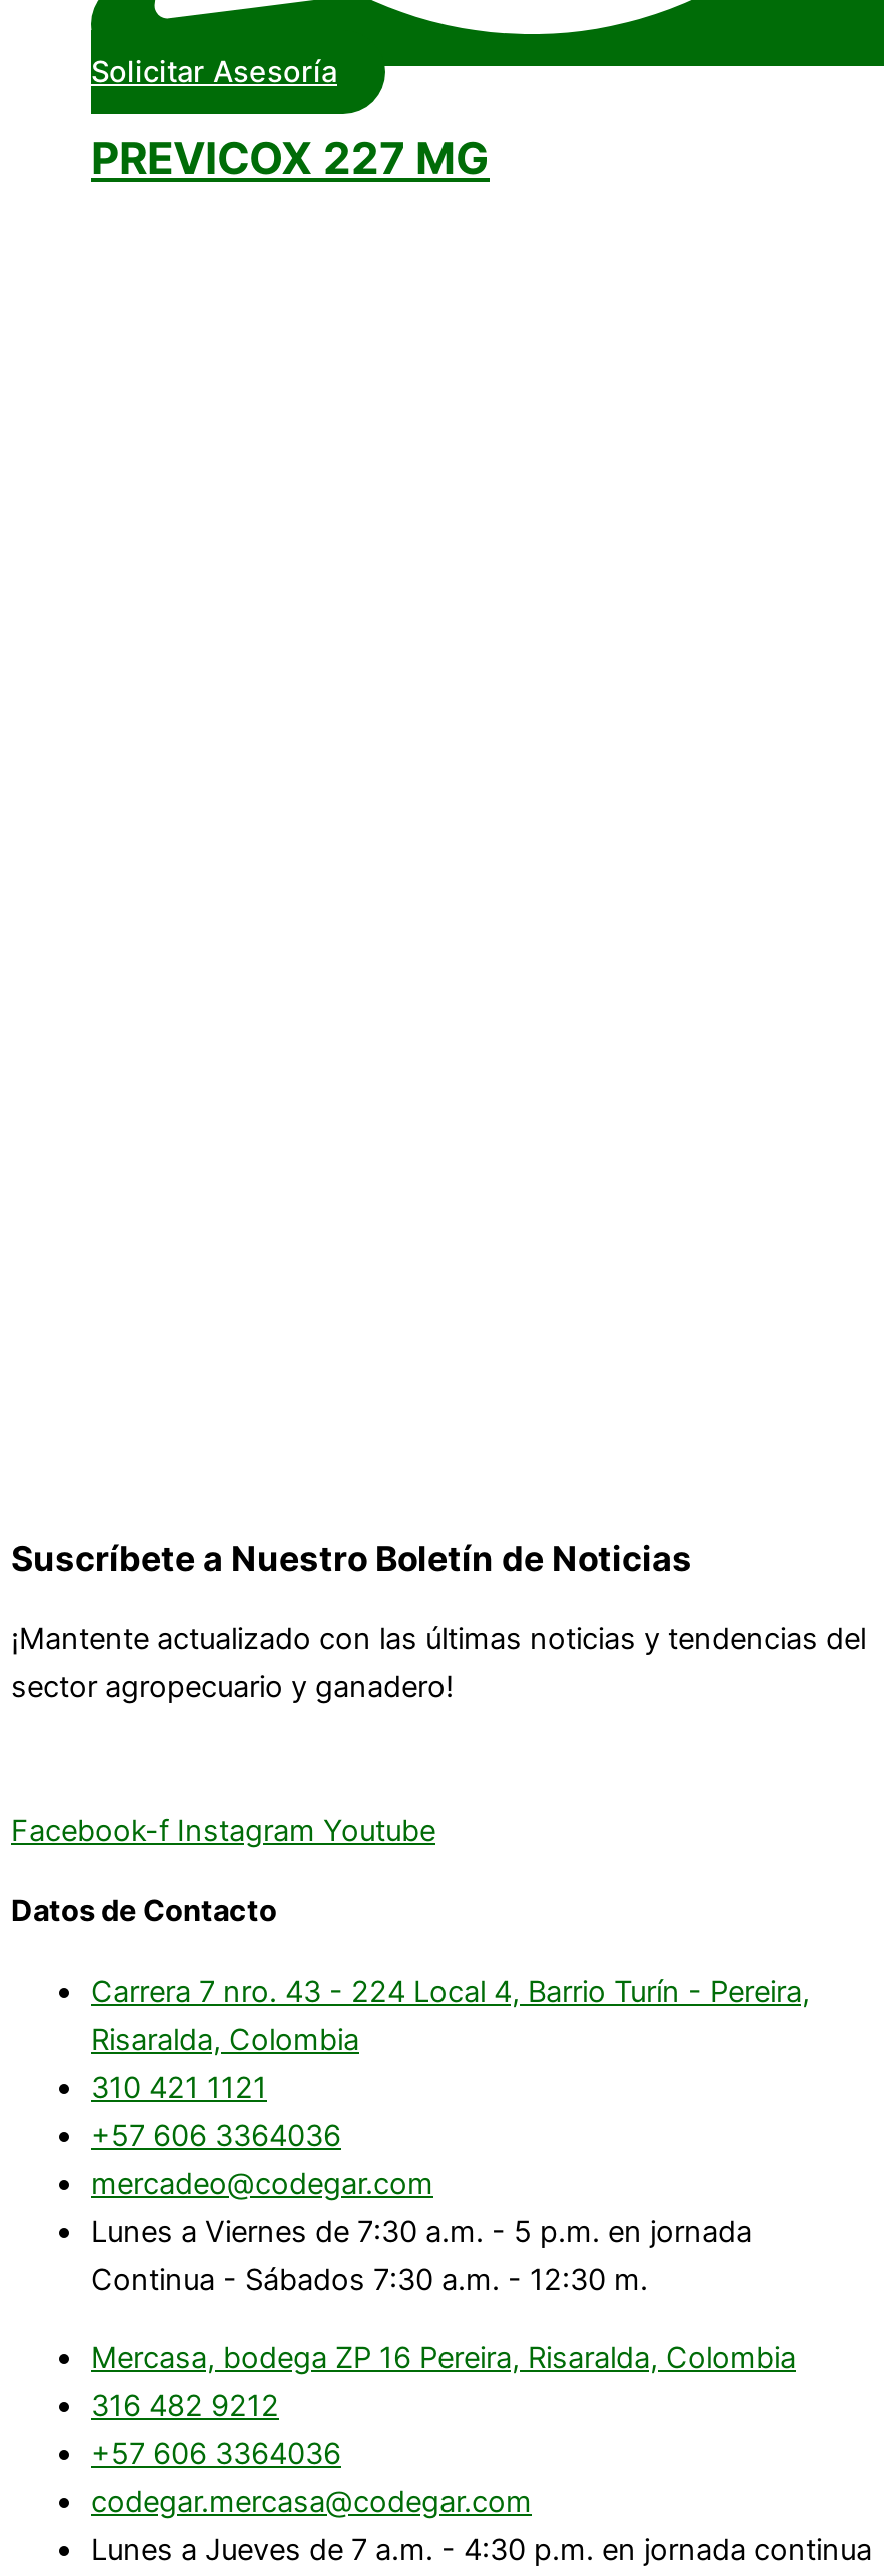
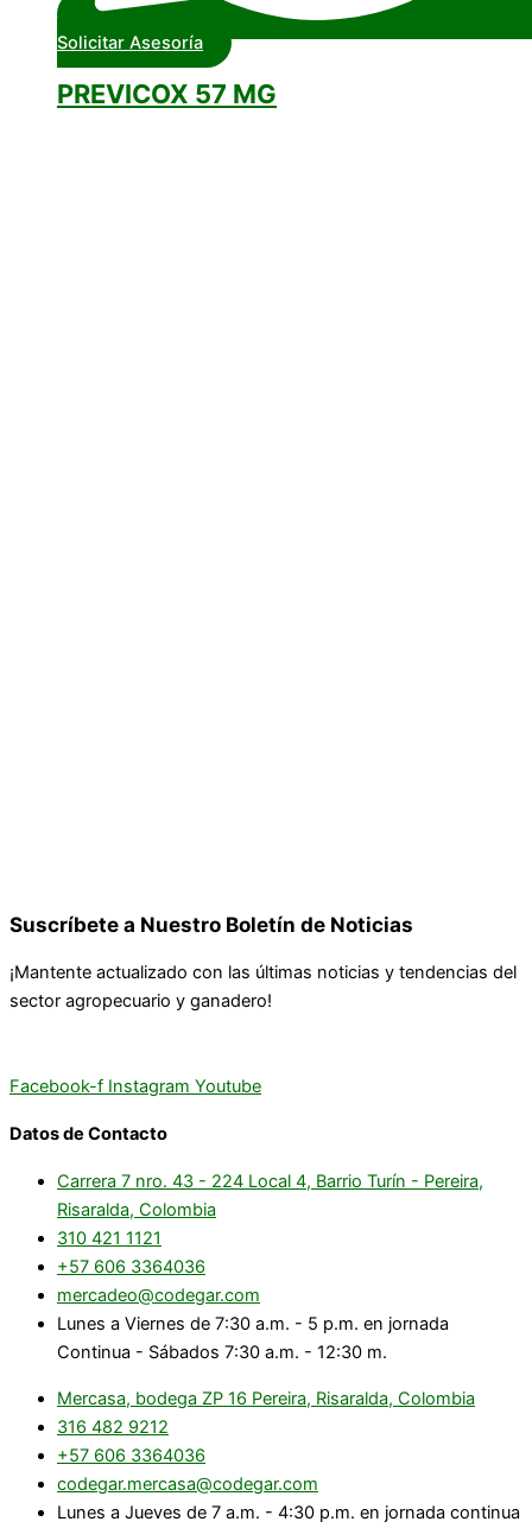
[91,131,490,183] PREVICOX 227 MG -> [57,78,277,109] PREVICOX 57 MG

